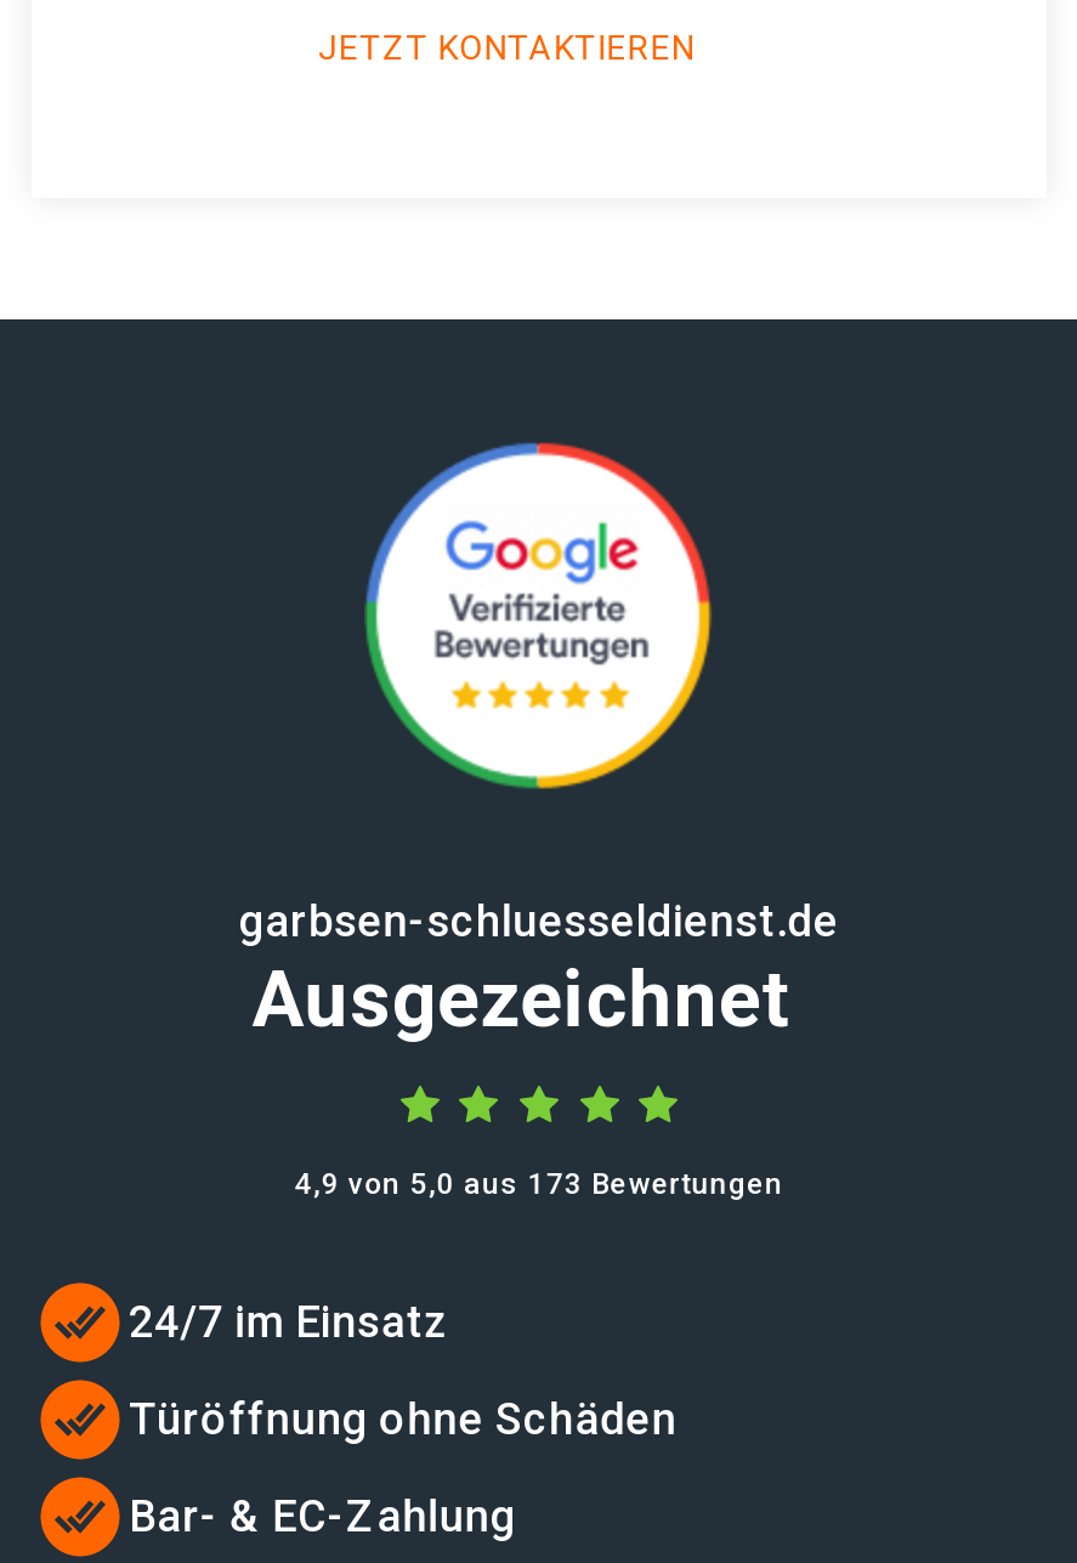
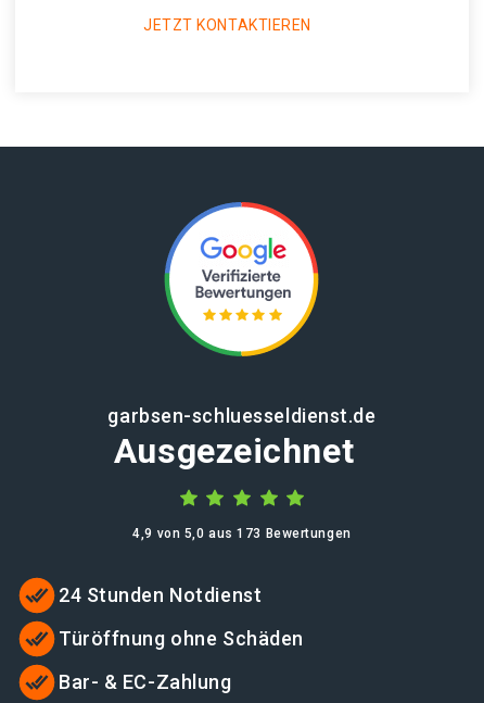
[129,1296,450,1347] 24/7 im Einsatz -> [59,583,262,606] 24 Stunden Notdienst

